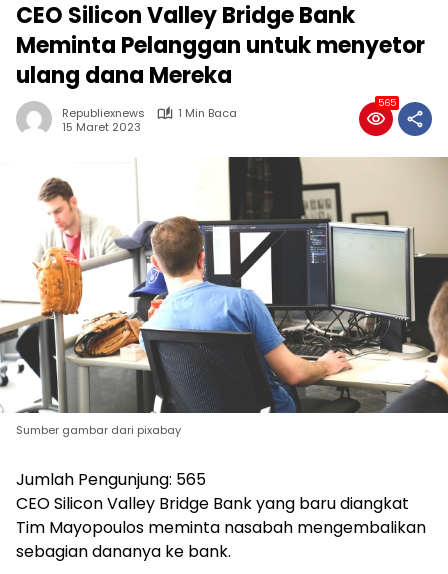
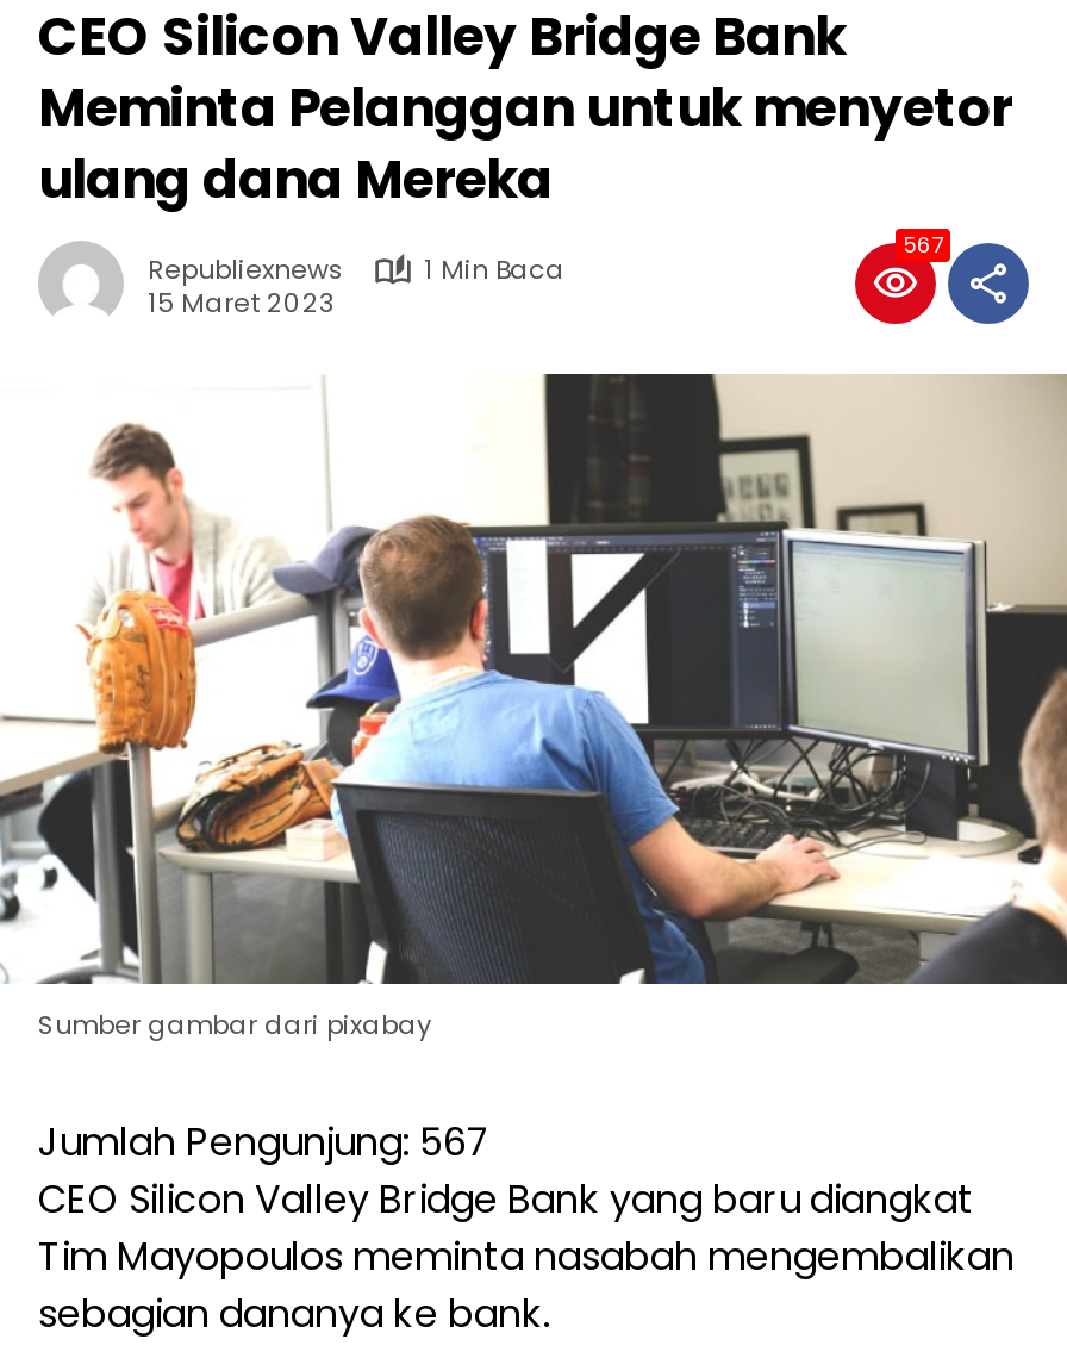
[378,97,396,109] 565 -> [903,231,943,260] 567
[16,468,206,491] Jumlah Pengunjung: 565 -> [38,1115,491,1170] Jumlah Pengunjung: 567

